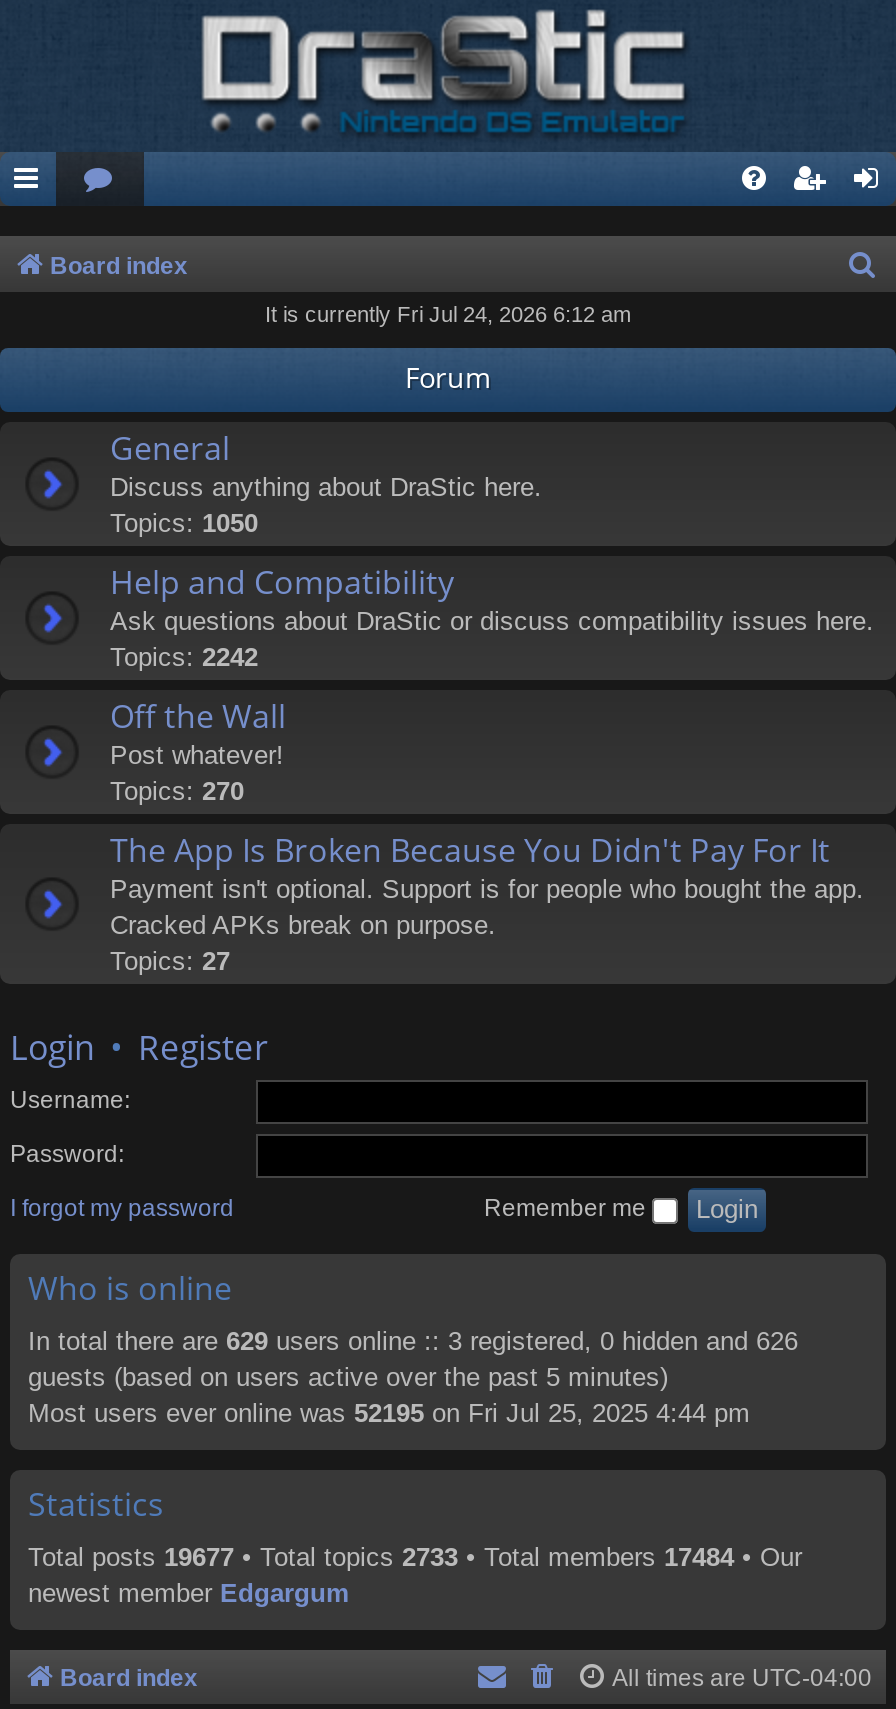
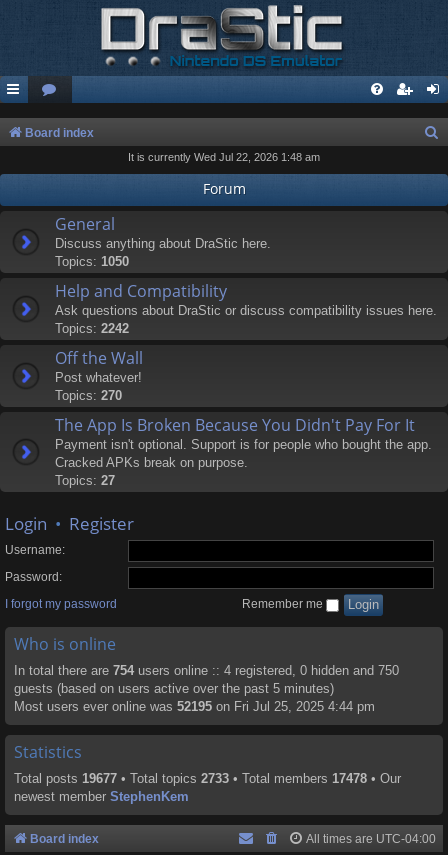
[265,302,631,326] It is currently Fri Jul 24, 2026 6:12 am -> [128,151,320,163] It is currently Wed Jul 22, 2026 1:48 am
[28,1326,798,1356] In total there are 629 users online :: 3 registered, 0 hidden and 626 -> [14,663,399,678] In total there are 754 users online :: 4 registered, 0 hidden and 750
[28,1542,802,1572] Total posts 19677 • Total topics 2733 • Total members 17484 • Our -> [14,771,401,786] Total posts 19677 • Total topics 2733 • Total members 17478 • Our
[28,1578,350,1608] newest member Edgargum -> [14,789,189,804] newest member StephenKem

